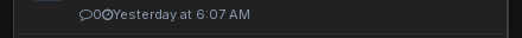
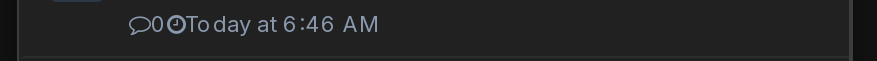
[113,6,250,23] Yesterday at 6:07 AM -> [185,10,379,38] Today at 6:46 AM

